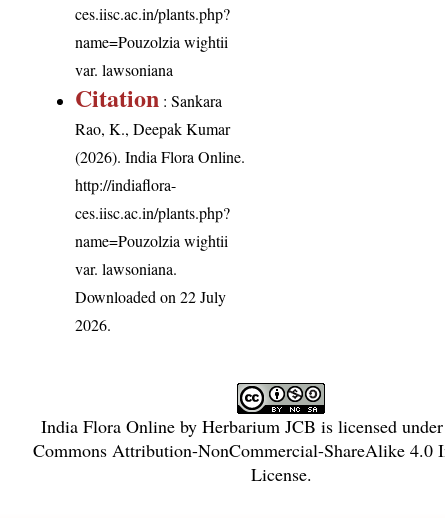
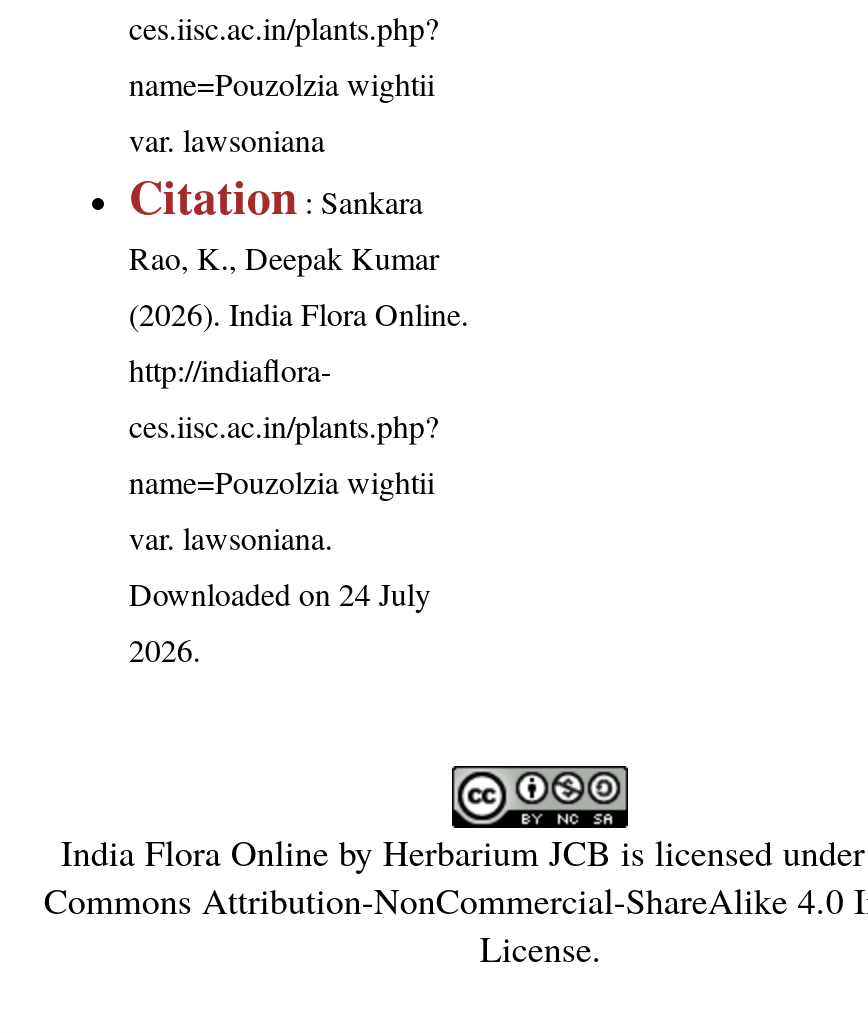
[75,286,226,307] Downloaded on 22 July -> [129,572,431,614] Downloaded on 24 July

